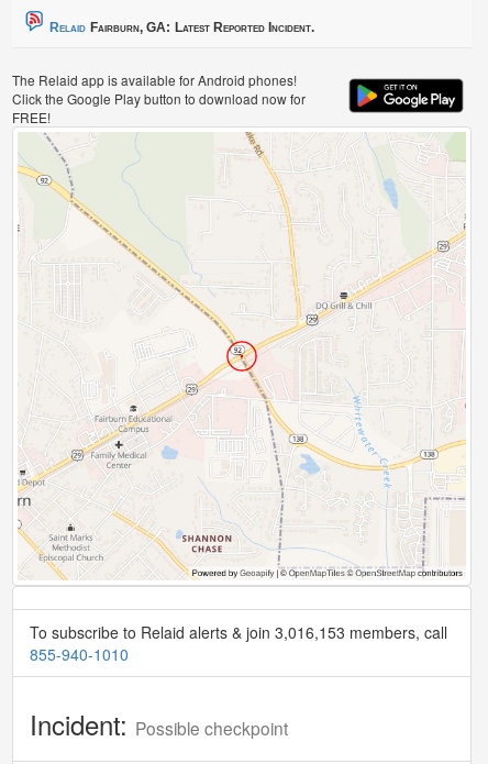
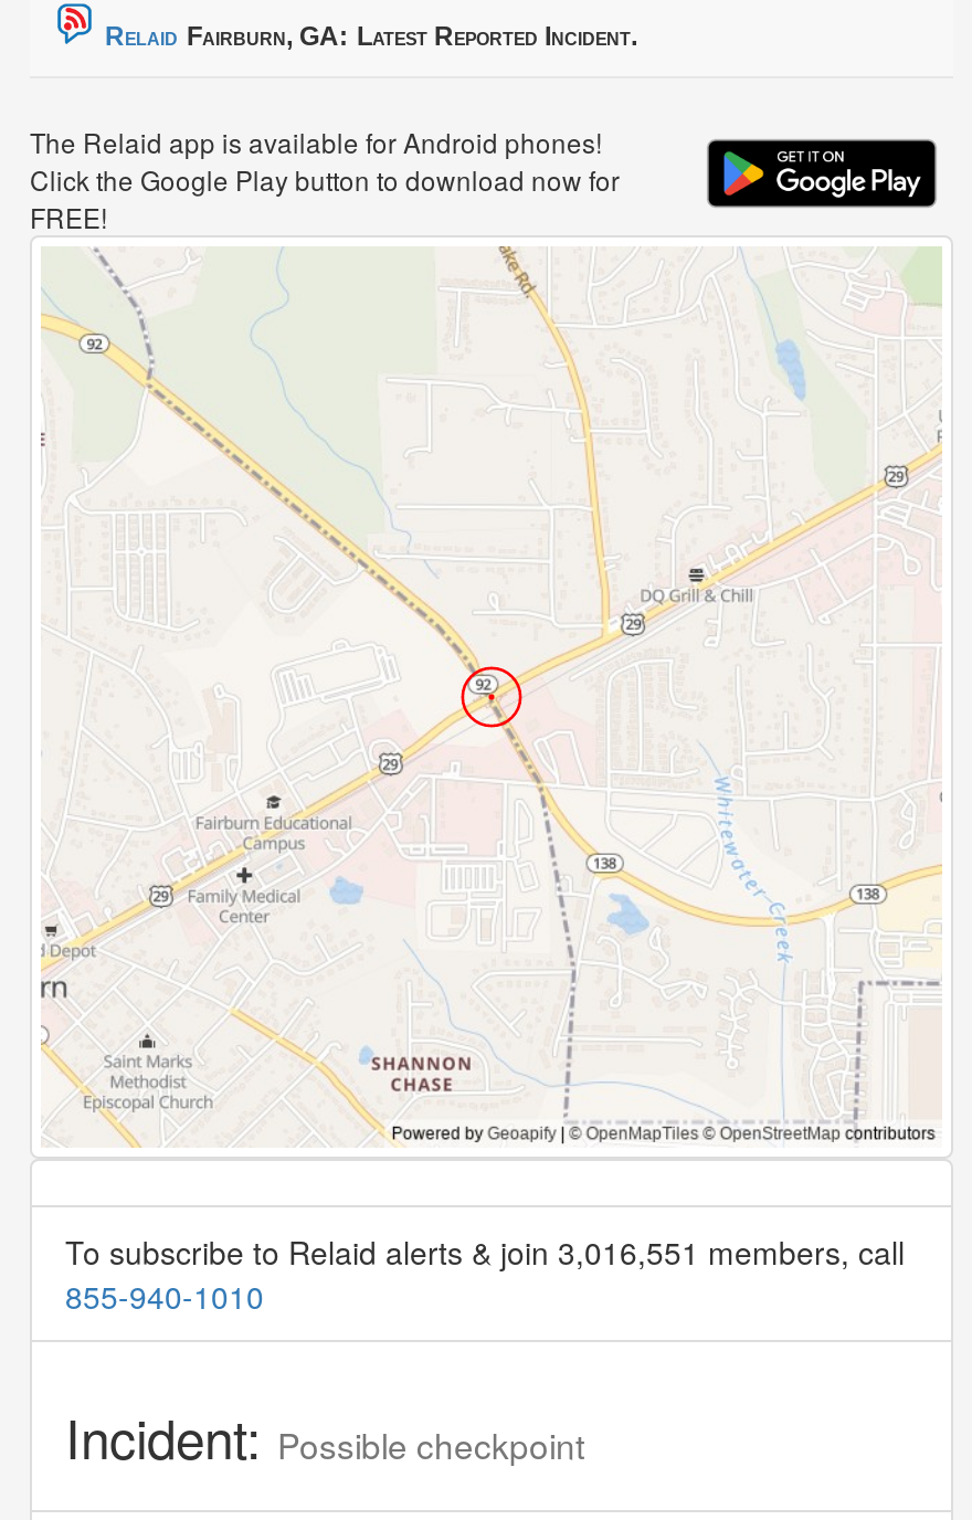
[30,621,447,643] To subscribe to Relaid alerts & join 3,016,153 members, call -> [65,1229,905,1274] To subscribe to Relaid alerts & join 3,016,551 members, call

